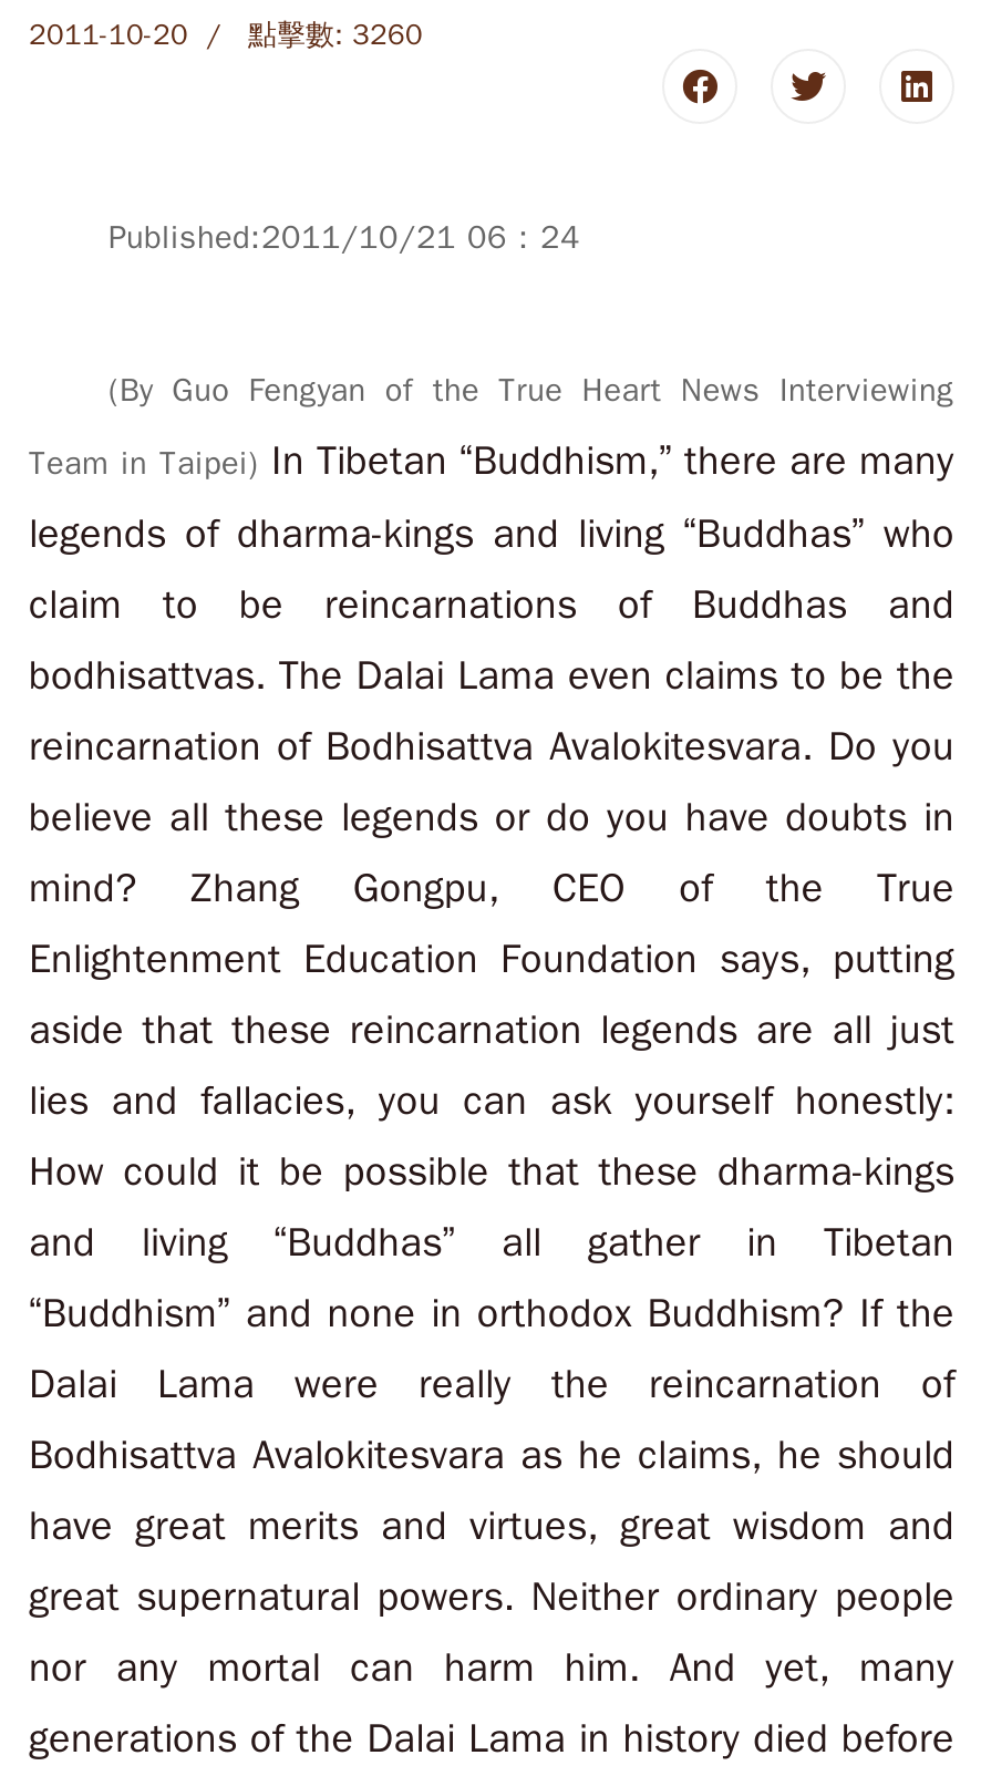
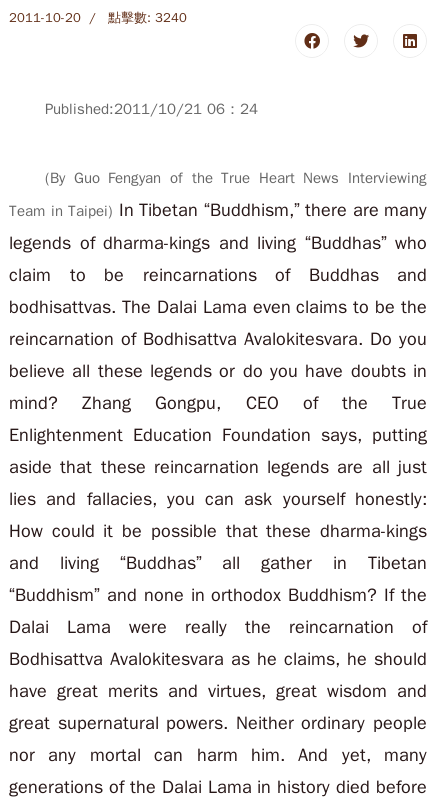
[29,16,423,53] 2011-10-20 點擊數: 3260 -> [9,9,187,26] 2011-10-20 點擊數: 3240

